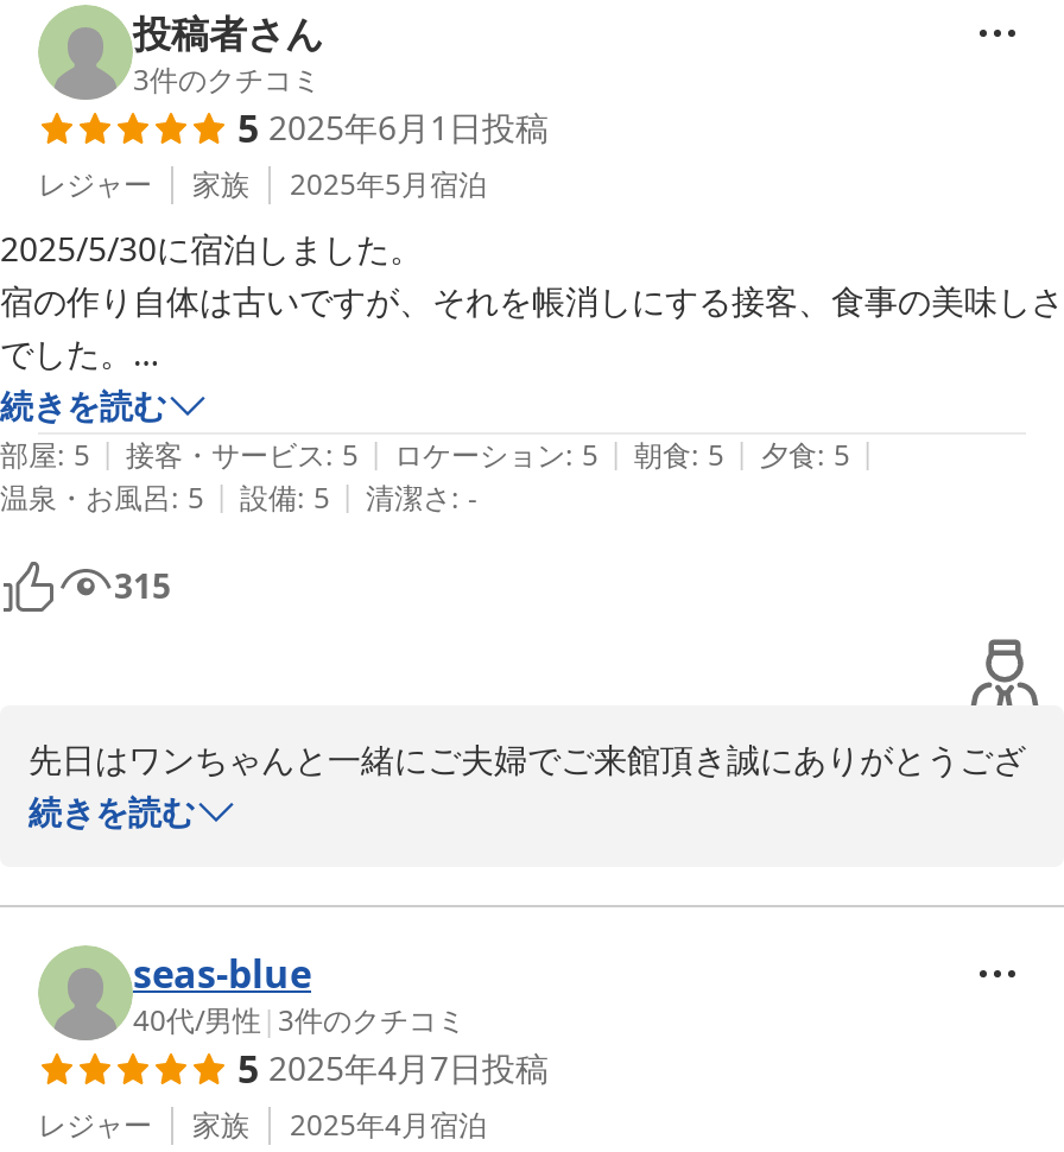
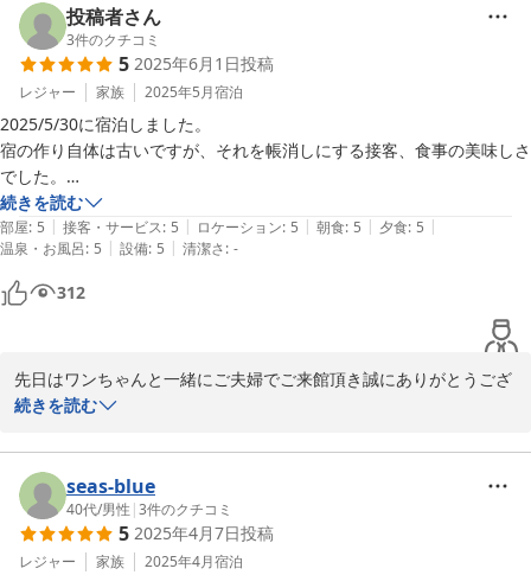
[114,563,171,608] 315 -> [57,281,85,304] 312

